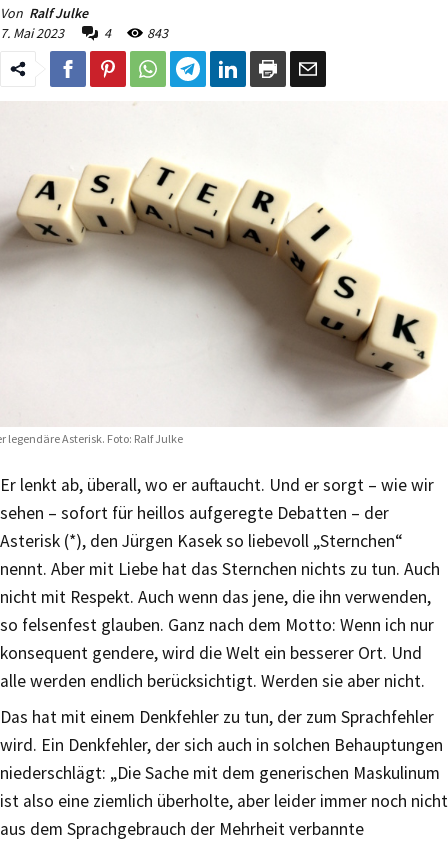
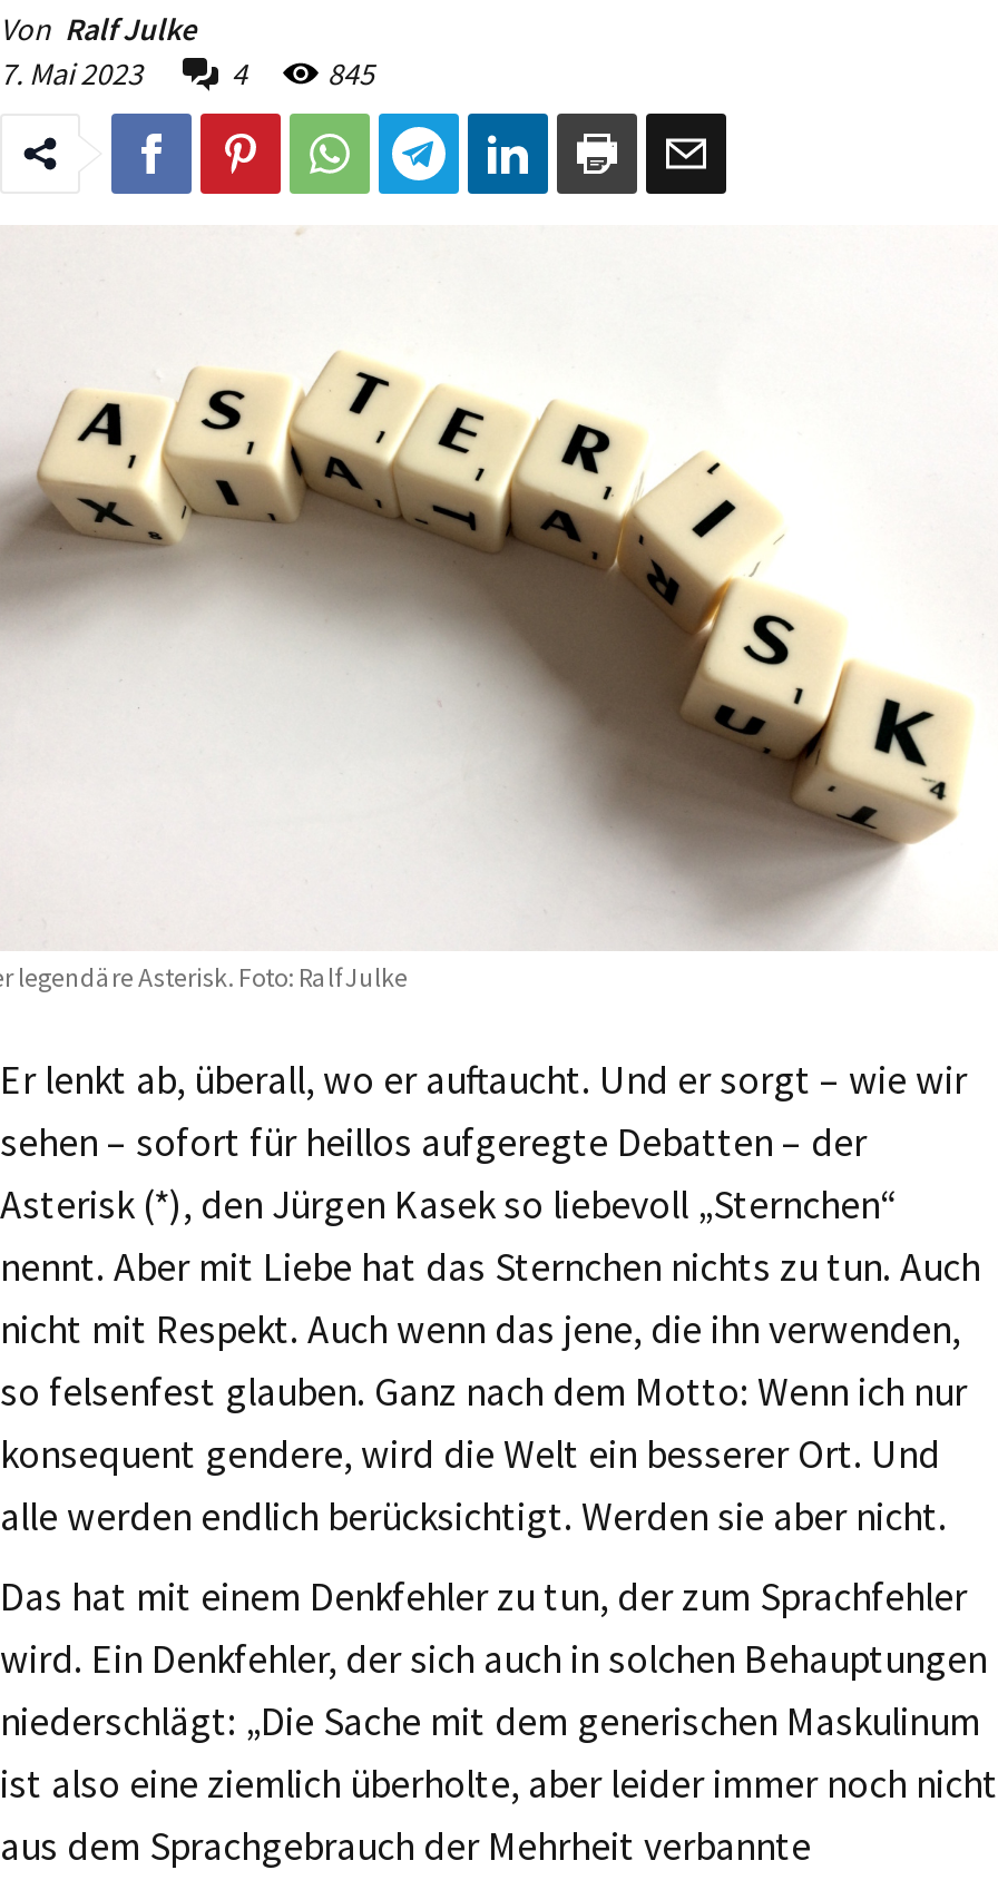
[104,24,168,42] 4 843 -> [232,53,374,94] 4 845

